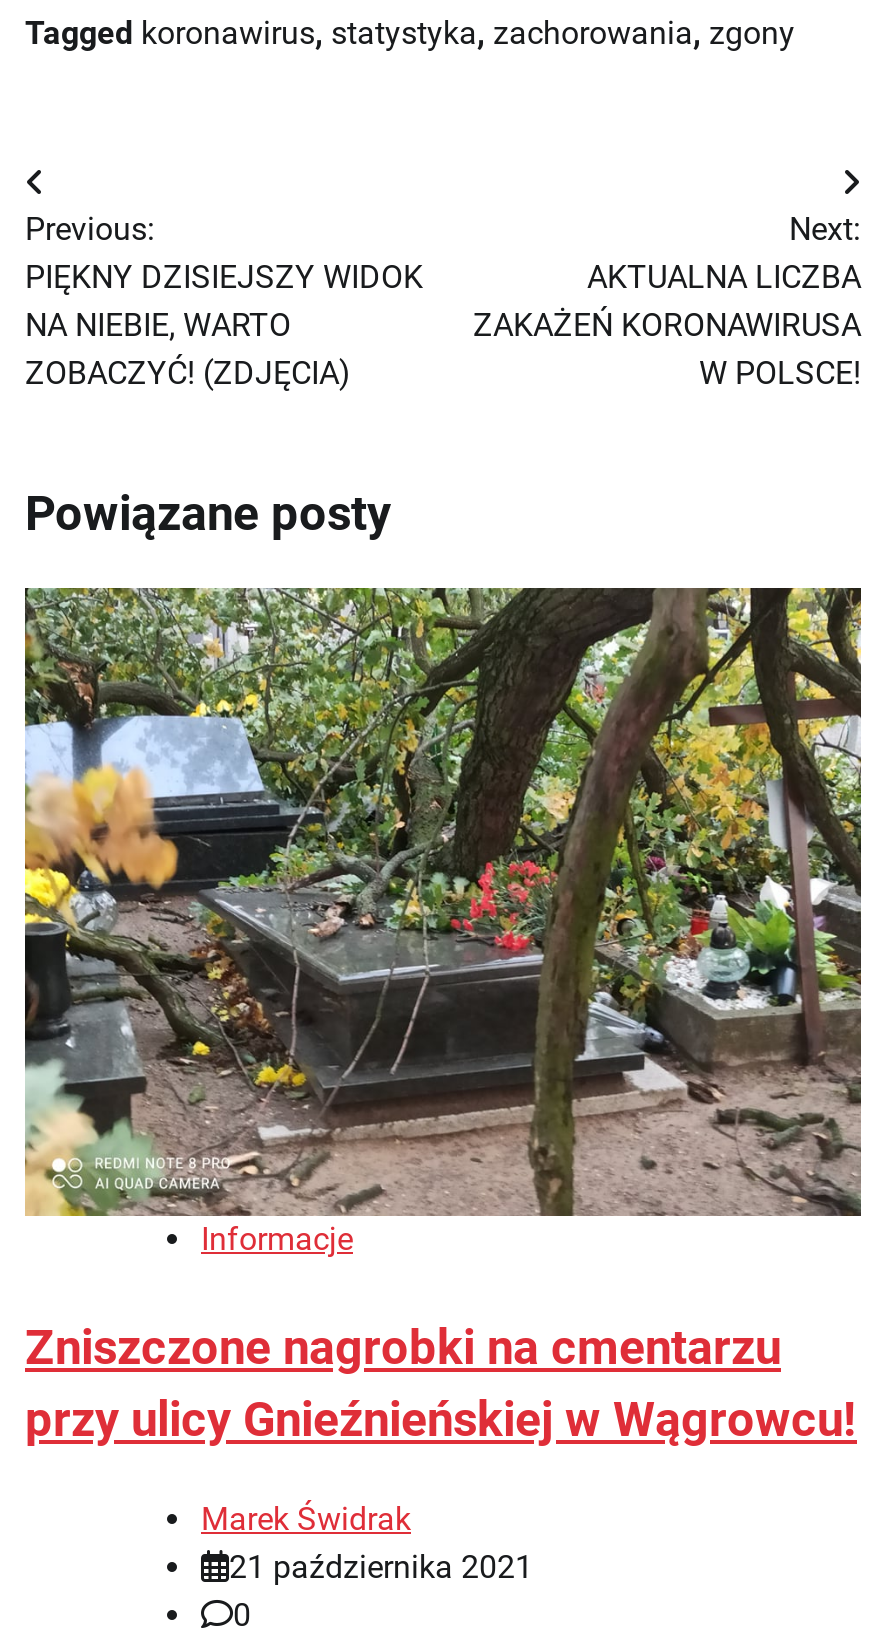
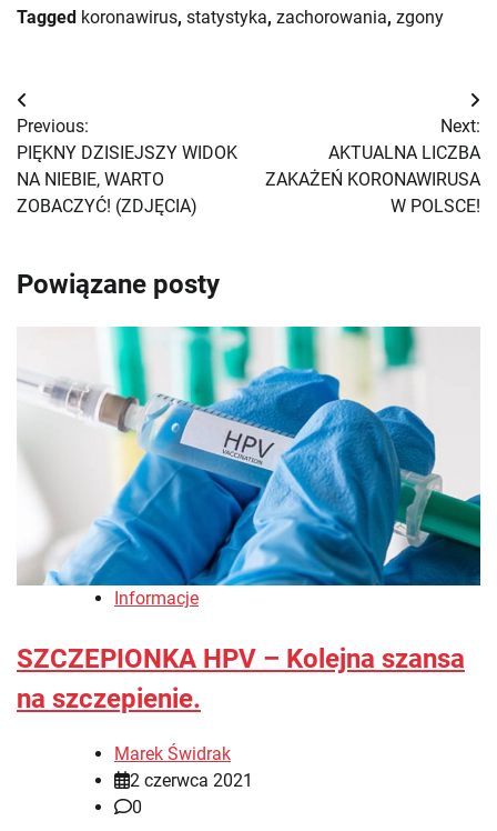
[23,586,863,1142] [image] -> [17,326,481,587] [image]
[25,1320,857,1448] Zniszczone nagrobki na cmentarzu | przy ulicy Gnieźnieńskiej w Wągrowcu! -> [17,643,465,714] SZCZEPIONKA HPV – Kolejna szansa | na szczepienie.
[229,1547,533,1585] 21 października 2021 -> [130,769,253,791] 2 czerwca 2021

